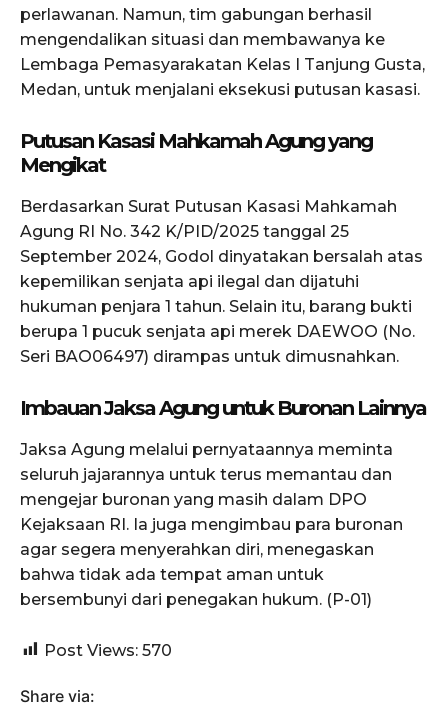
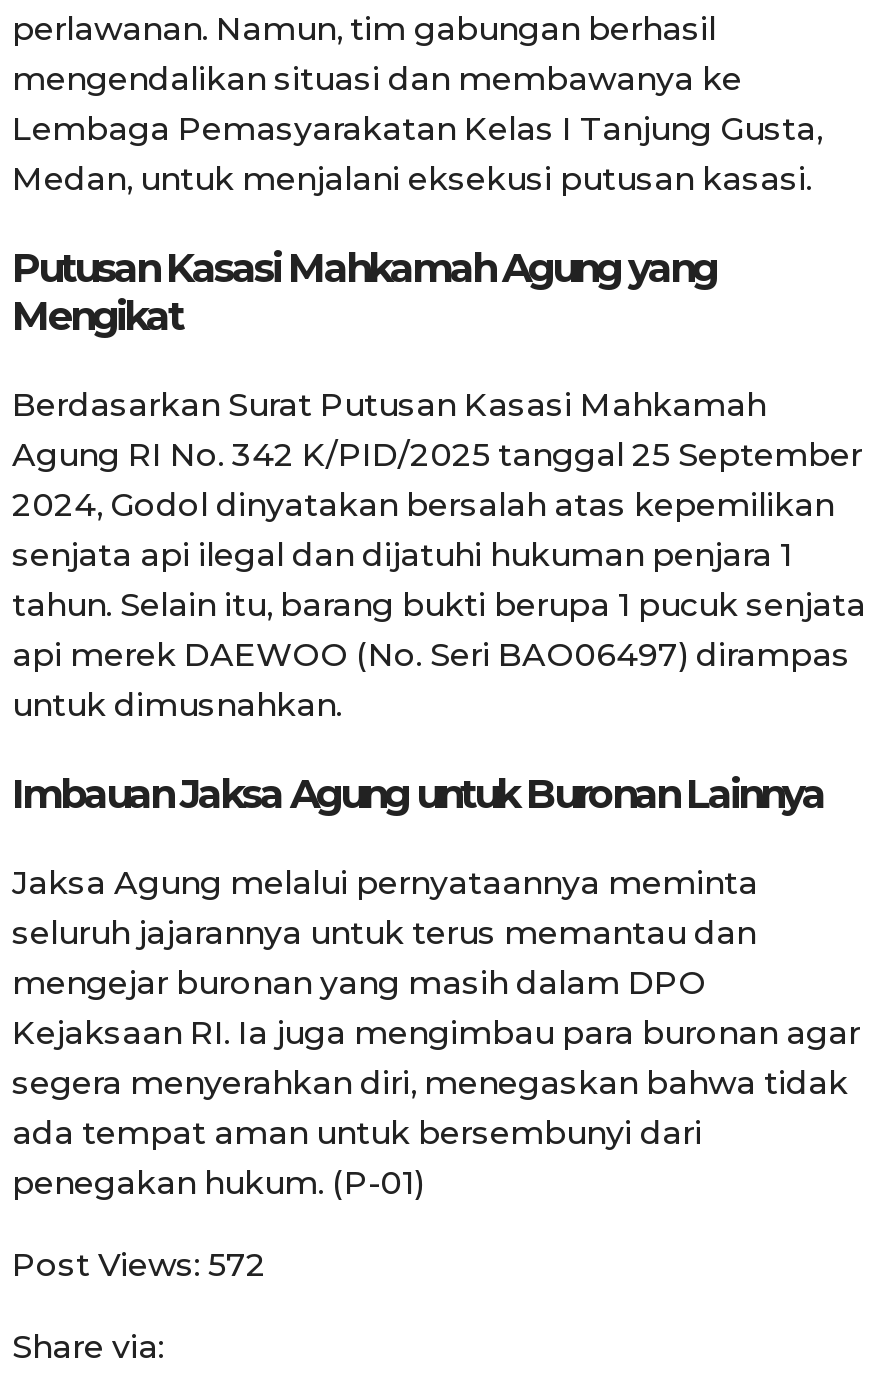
[44,641,172,660] Post Views: 570 -> [12,1245,266,1283] Post Views: 572

